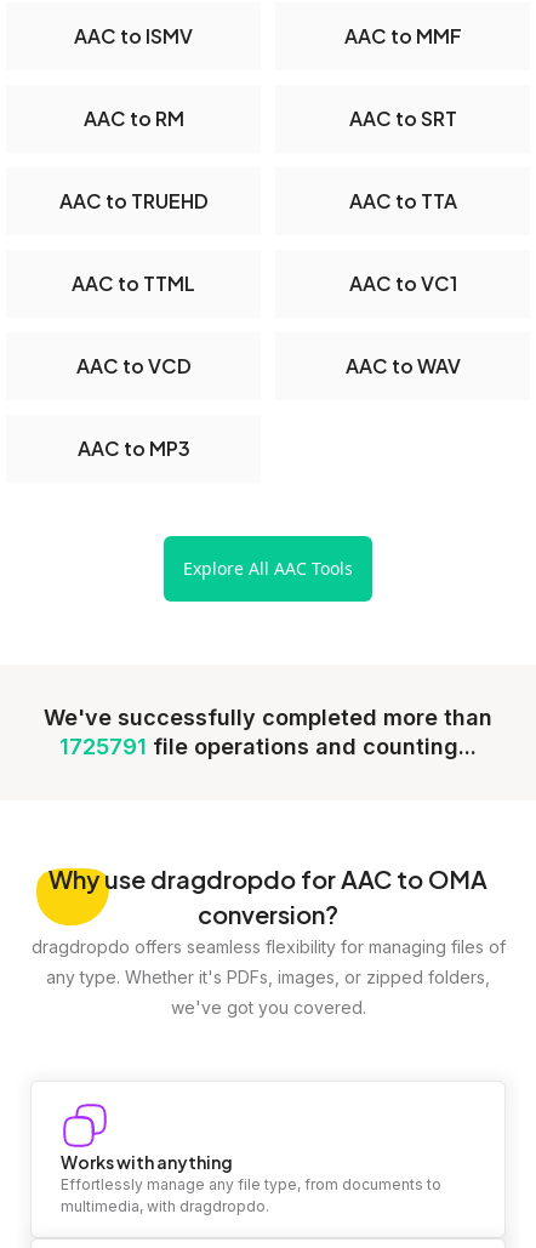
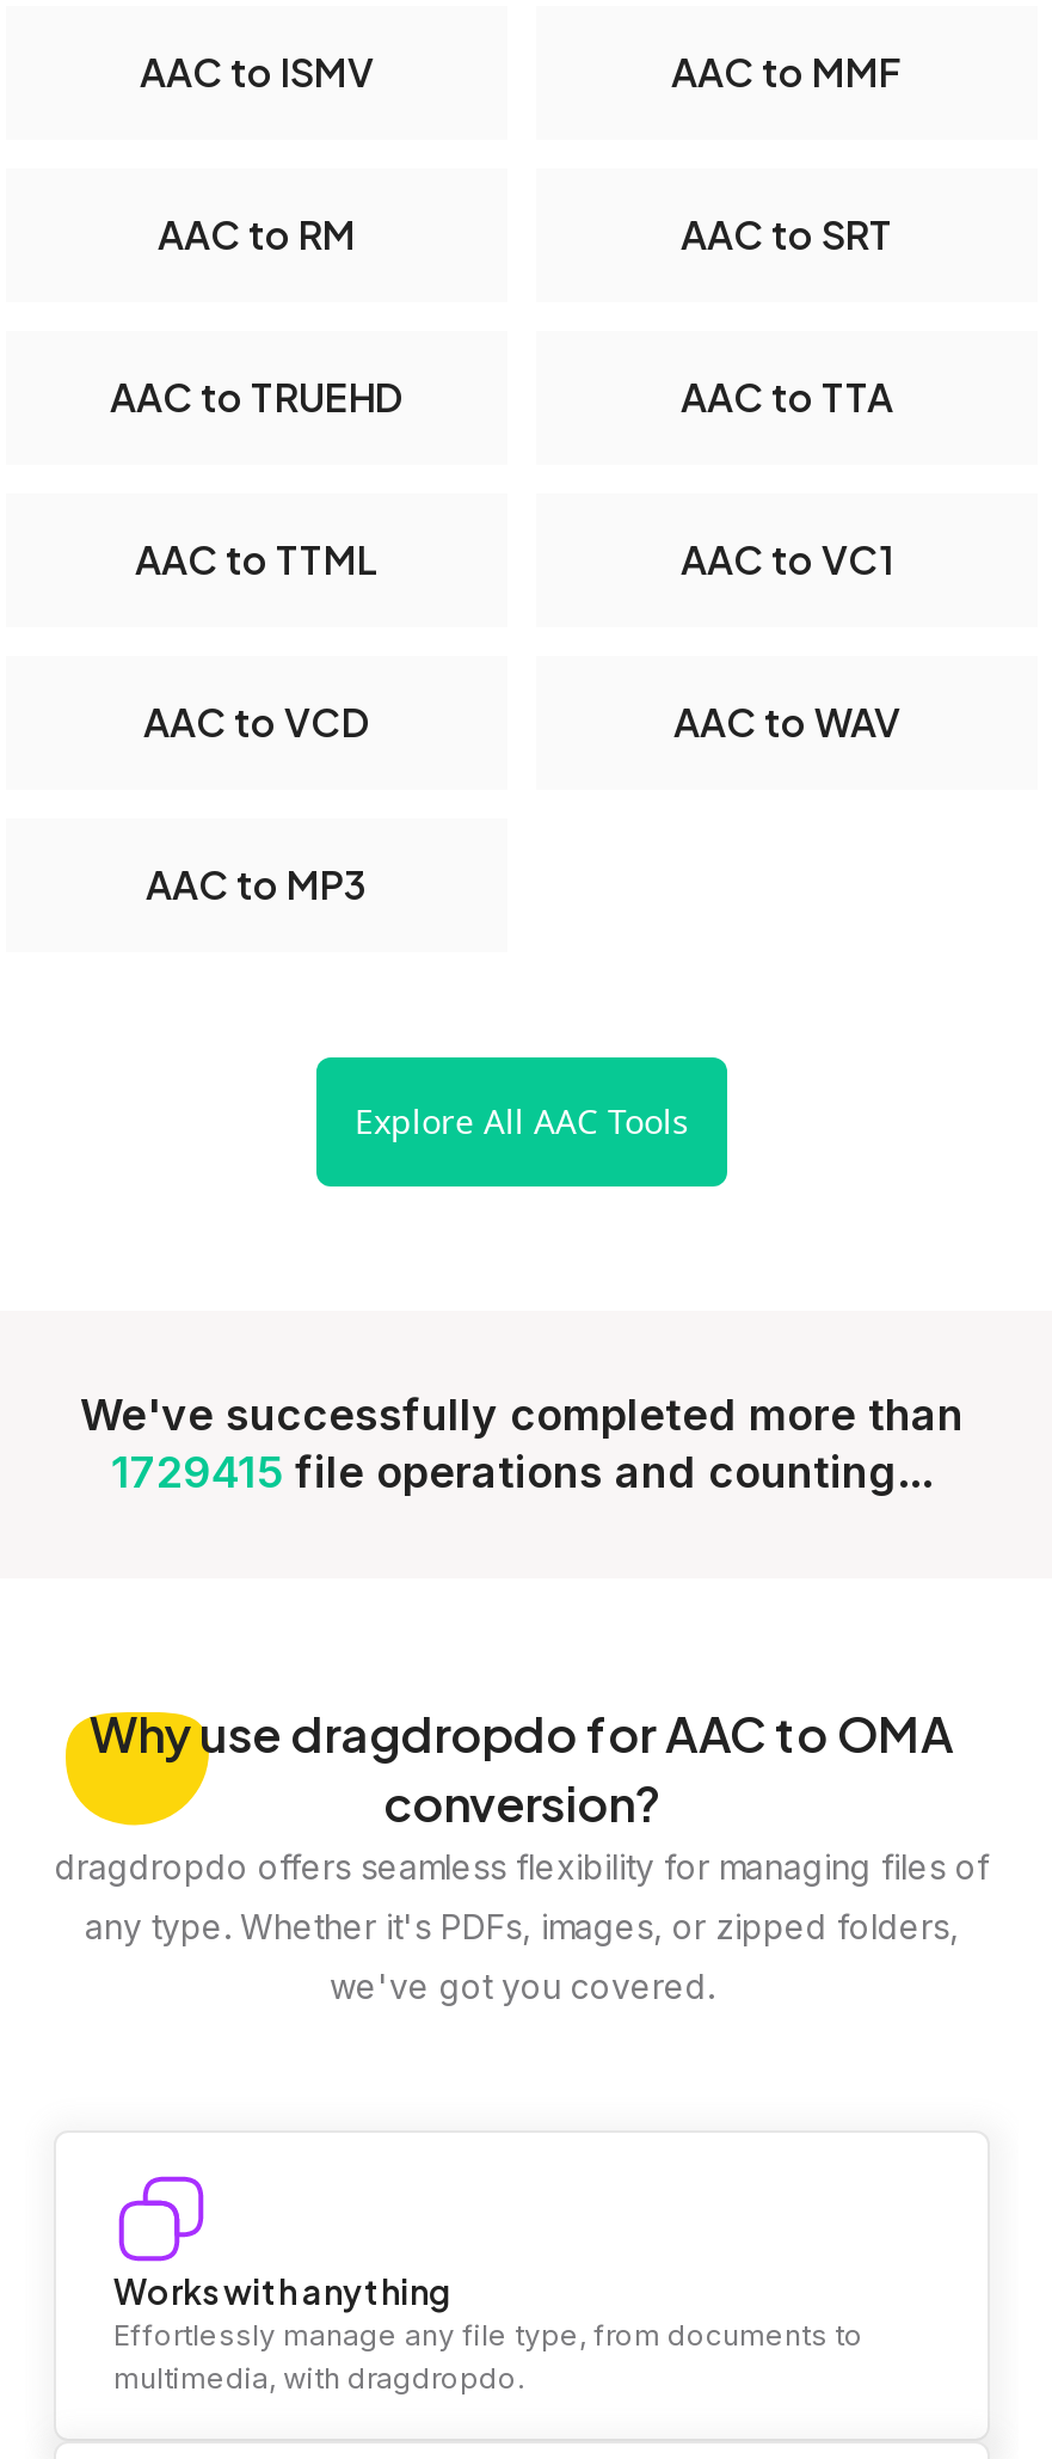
[59,734,477,759] 1725791 file operations and counting... -> [111,1447,933,1497] 1729415 file operations and counting...

